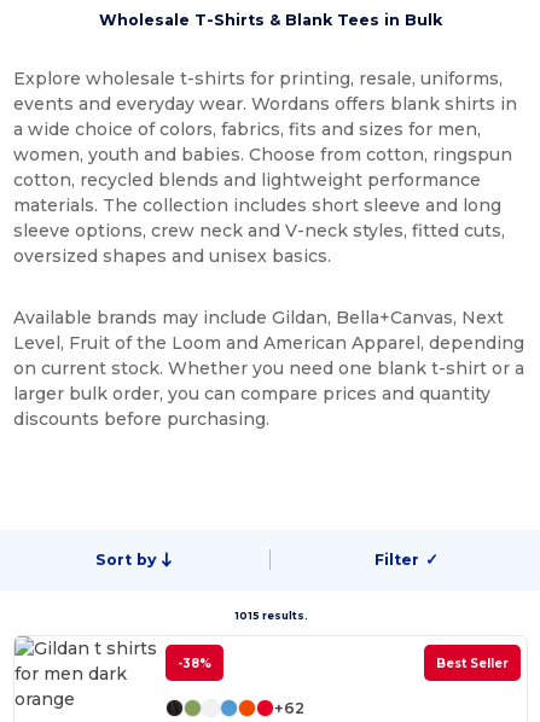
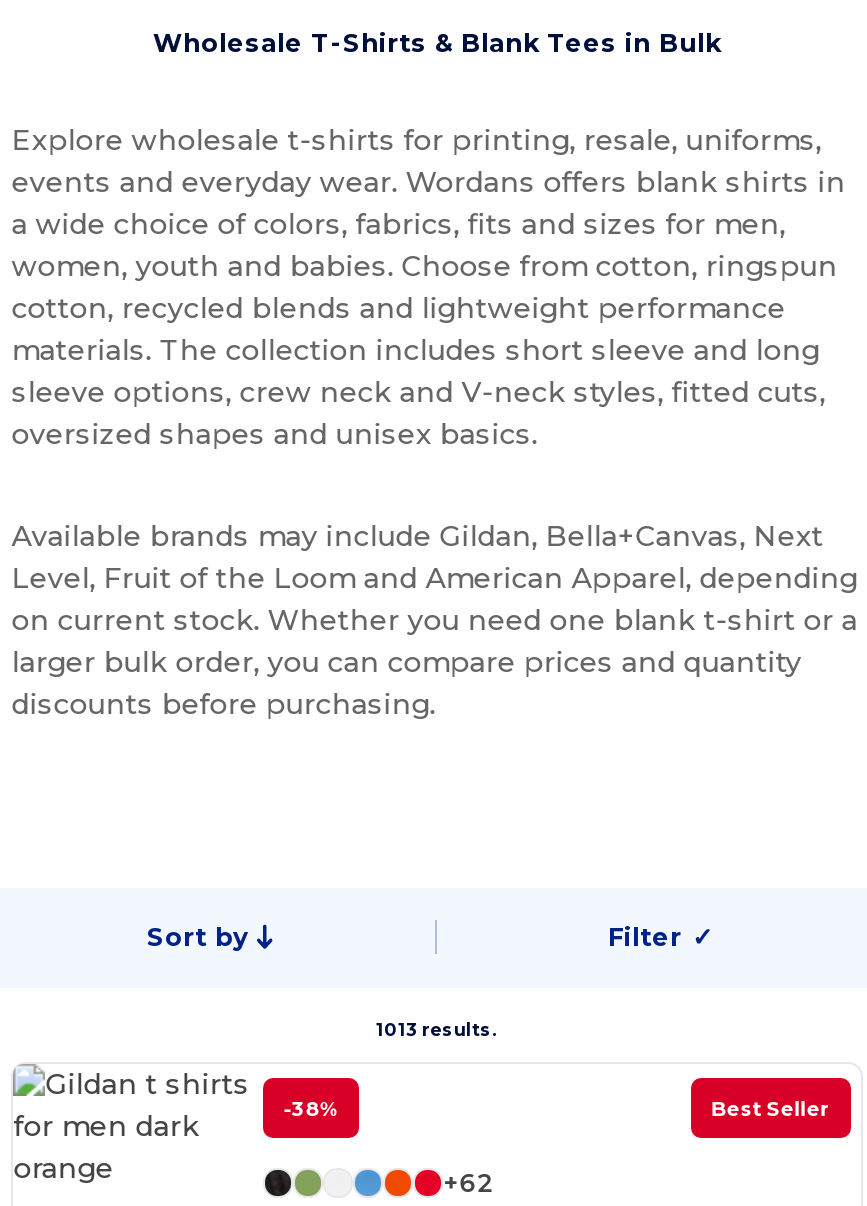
[234,609,307,621] 1015 results. -> [376,1019,498,1039] 1013 results.

